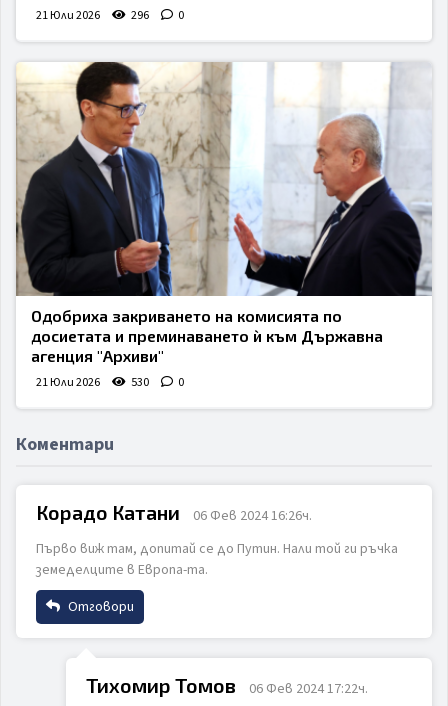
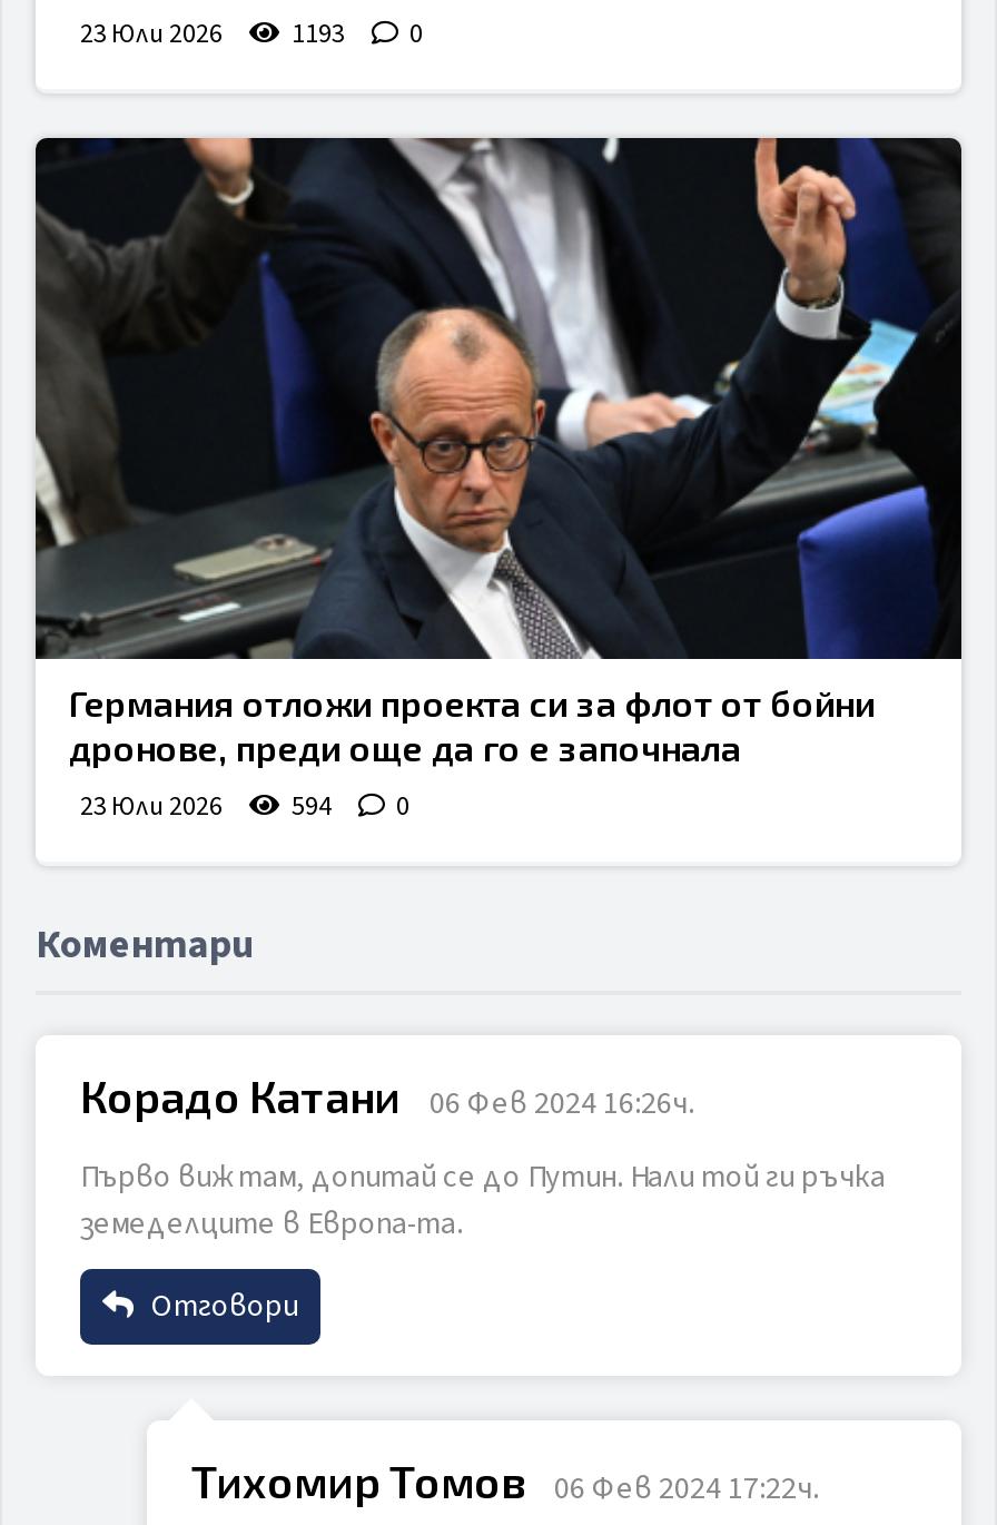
[36,7,149,24] 21 Юли 2026 | 296 -> [80,15,345,53] 23 Юли 2026 | 1193
[16,61,432,365] [image] | Одобриха закриването на комисията по | досиетата и преминаването ѝ към Държавна | агенция "Архиви" -> [33,136,964,767] [image] | Германия отложи проекта си за флот от бойни | дронове, преди още да го е започнала
[36,374,149,391] 21 Юли 2026 | 530 -> [80,787,332,825] 23 Юли 2026 | 594

